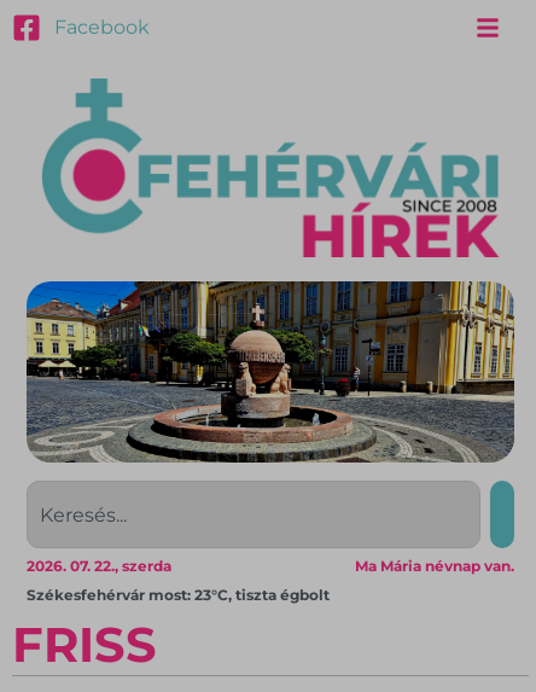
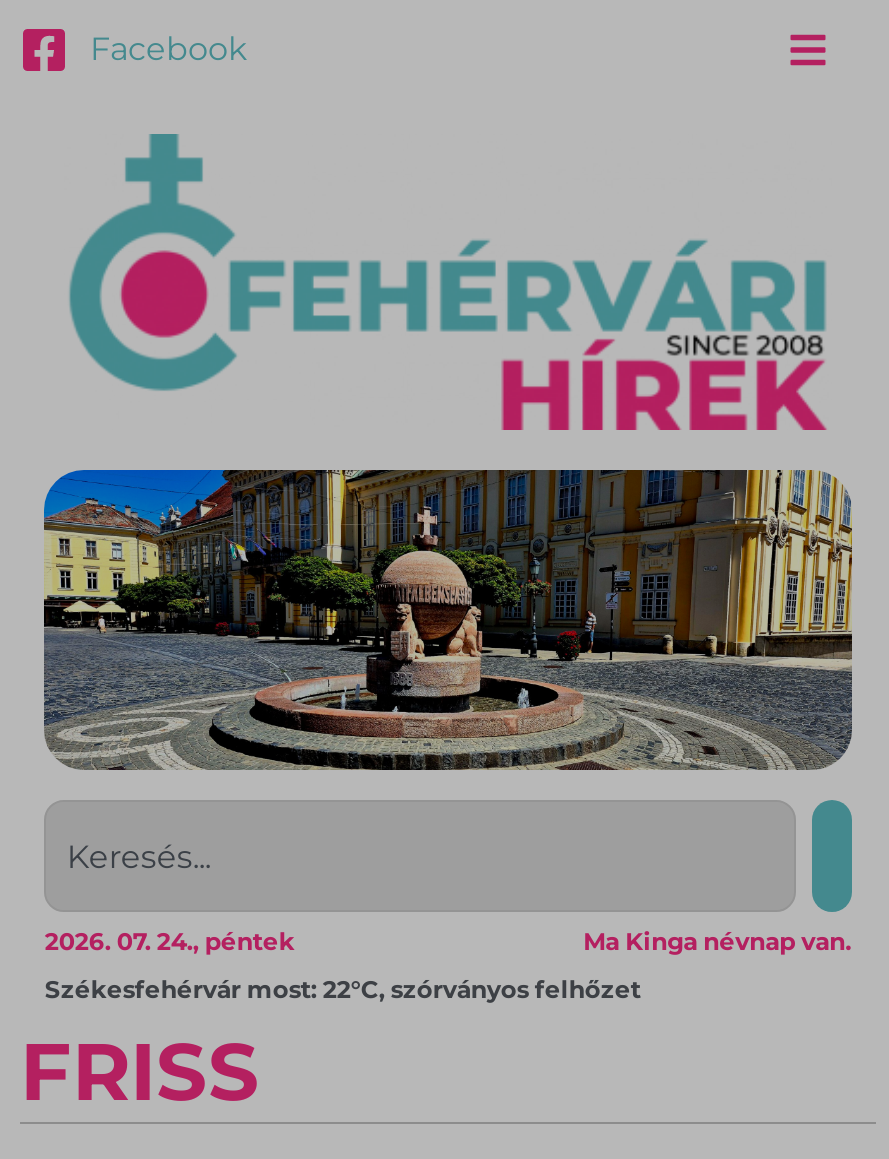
[27,557,514,575] Ma Mária névnap van. | 2026. 07. 22., szerda -> [45,926,851,956] Ma Kinga névnap van. | 2026. 07. 24., péntek
[27,586,330,604] Székesfehérvár most: 23°C, tiszta égbolt -> [45,974,641,1004] Székesfehérvár most: 22°C, szórványos felhőzet

